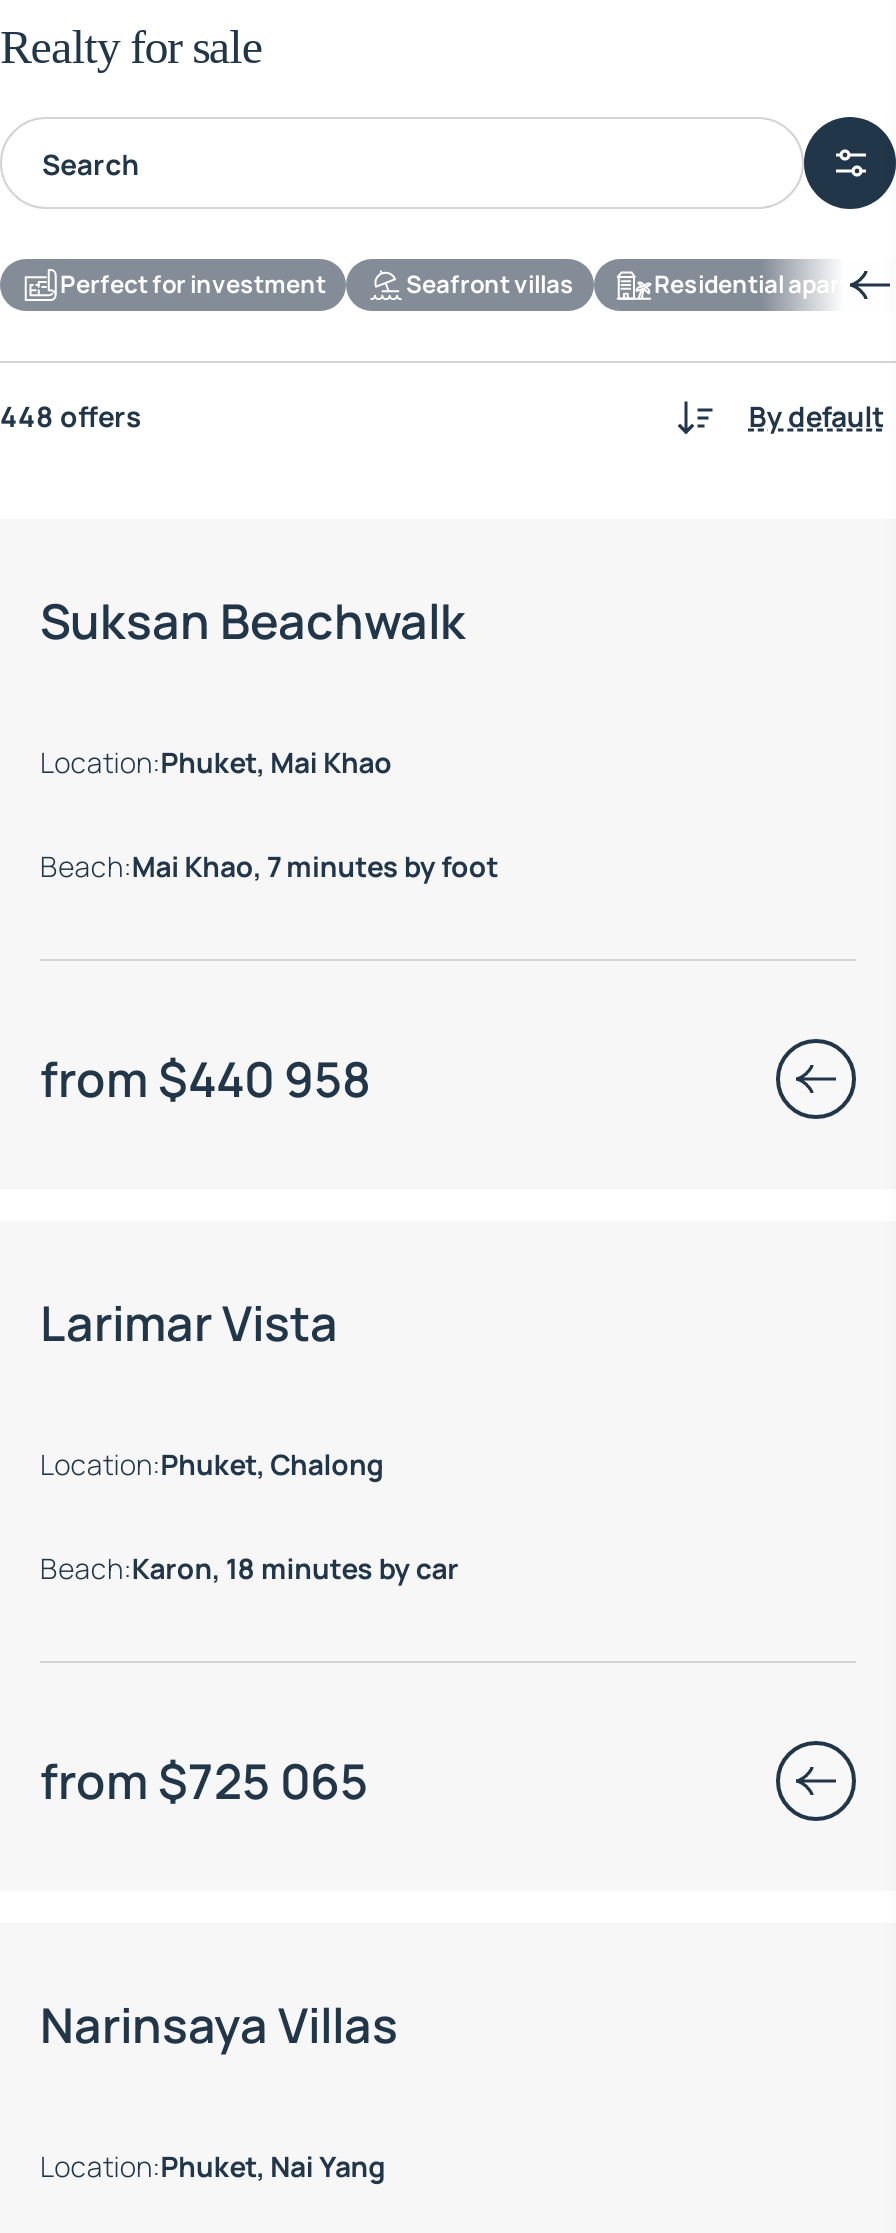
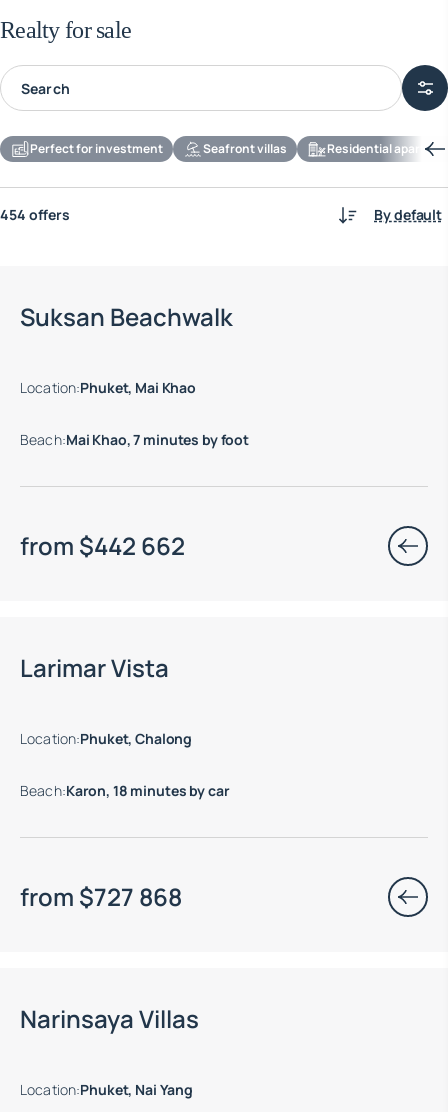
[0,397,142,435] 448 offers -> [0,205,70,224] 454 offers
[40,1045,370,1111] from $440 958 -> [20,529,185,562] from $442 662
[40,1747,368,1813] from $725 065 -> [20,880,182,913] from $727 868

